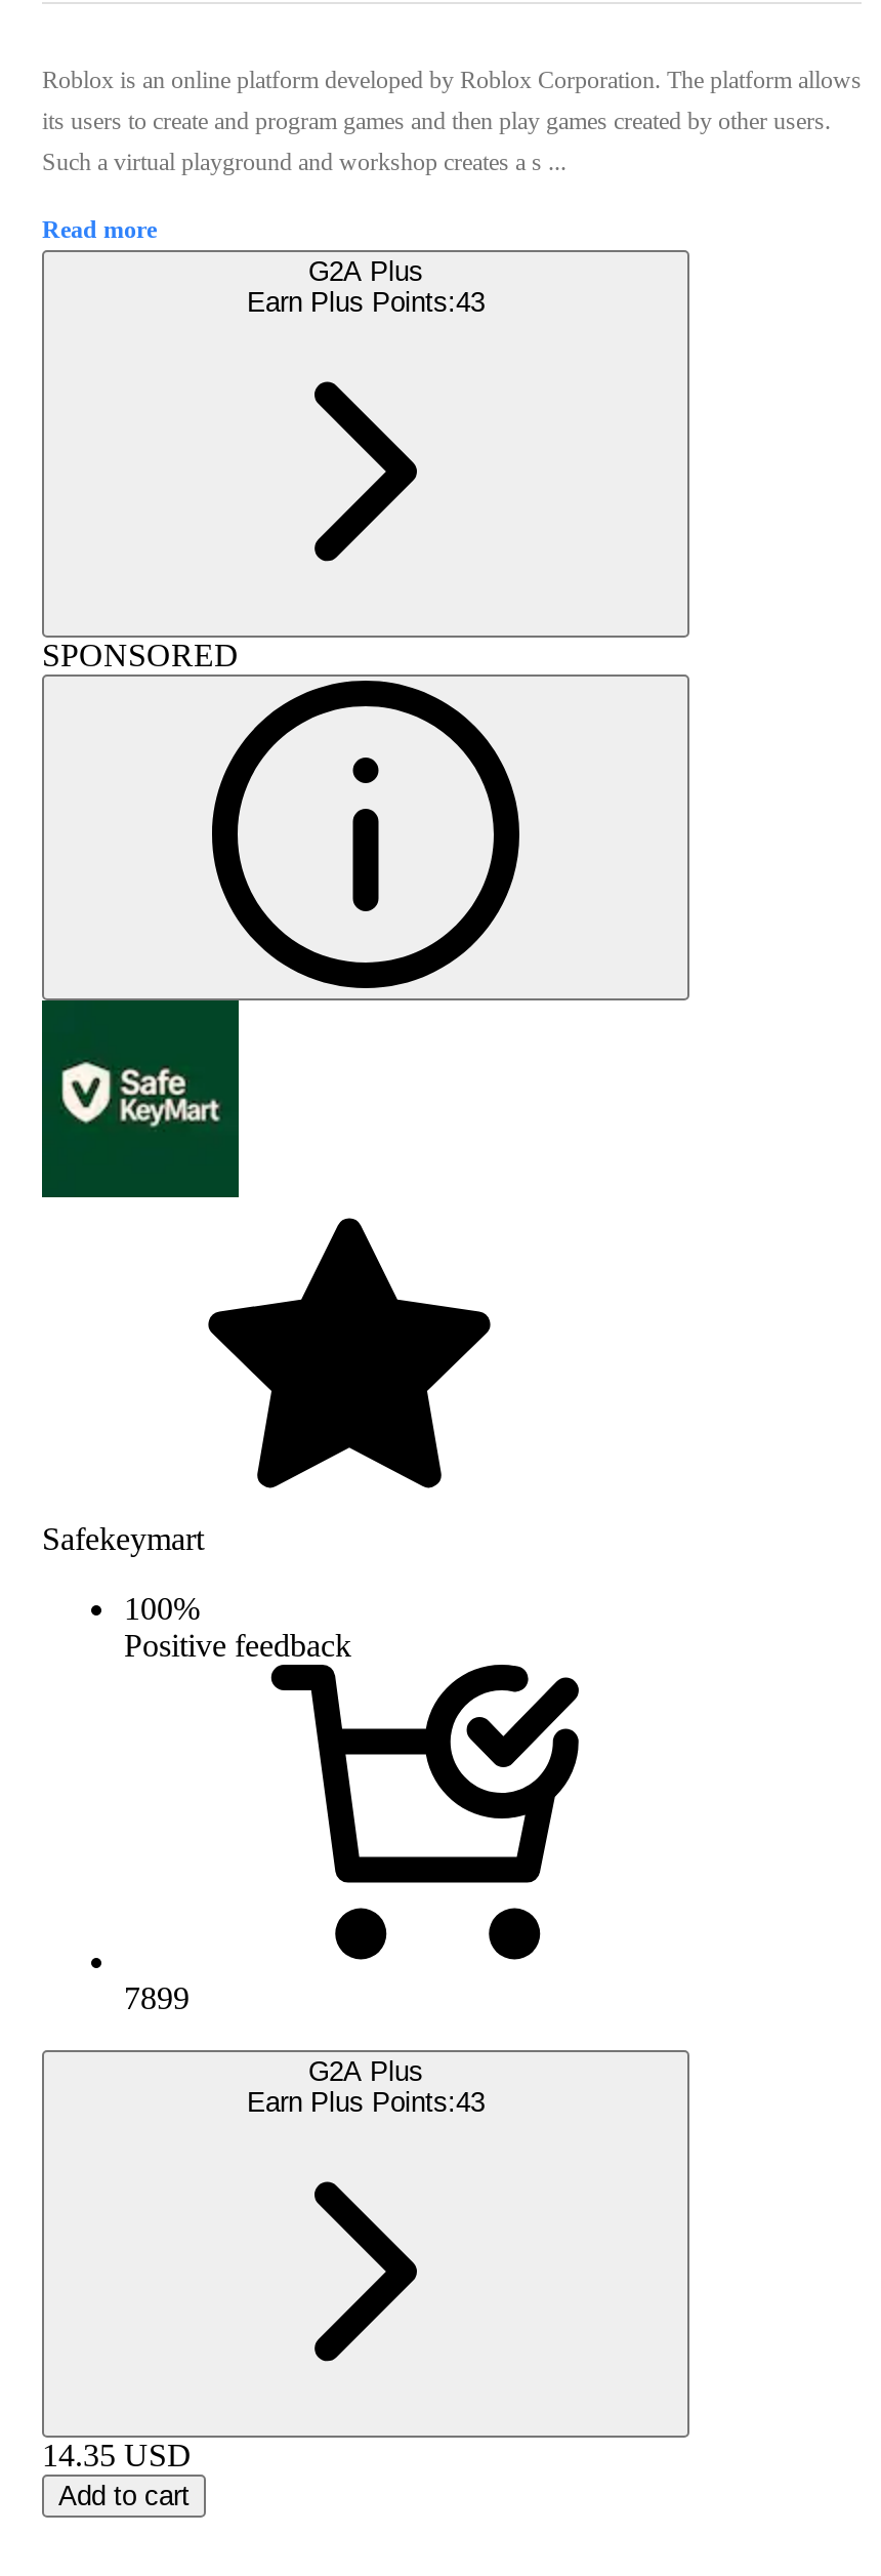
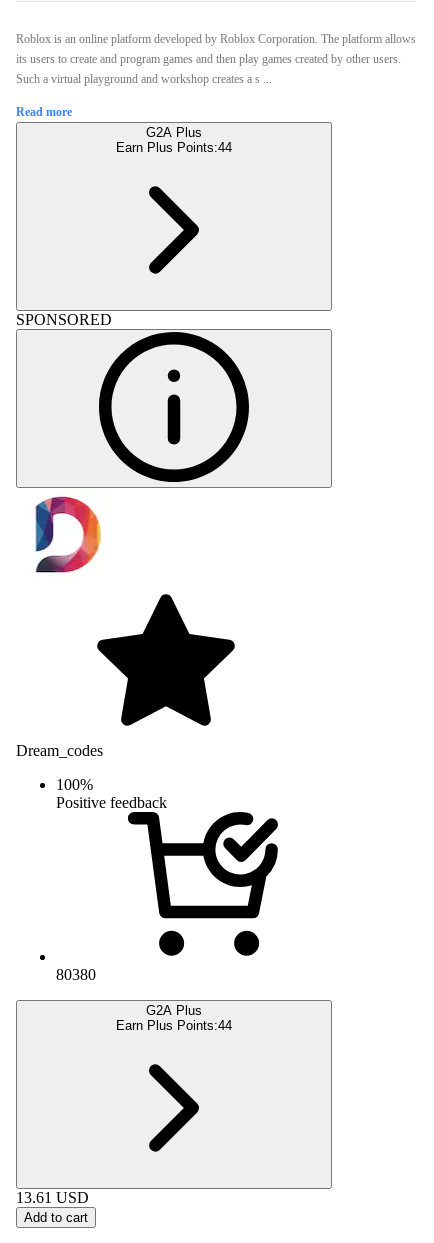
[247,287,485,317] Earn Plus Points:43 -> [116,140,232,155] Earn Plus Points:44
[40,998,241,1199] [image] -> [16,488,112,584] [image]
[42,1521,204,1556] Safekeymart -> [16,742,103,759] Dream_codes
[124,1980,190,2015] 7899 -> [56,966,96,983] 80380
[247,2087,485,2117] Earn Plus Points:43 -> [116,1018,232,1033] Earn Plus Points:44
[42,2437,192,2472] 14.35 USD -> [16,1189,89,1206] 13.61 USD

